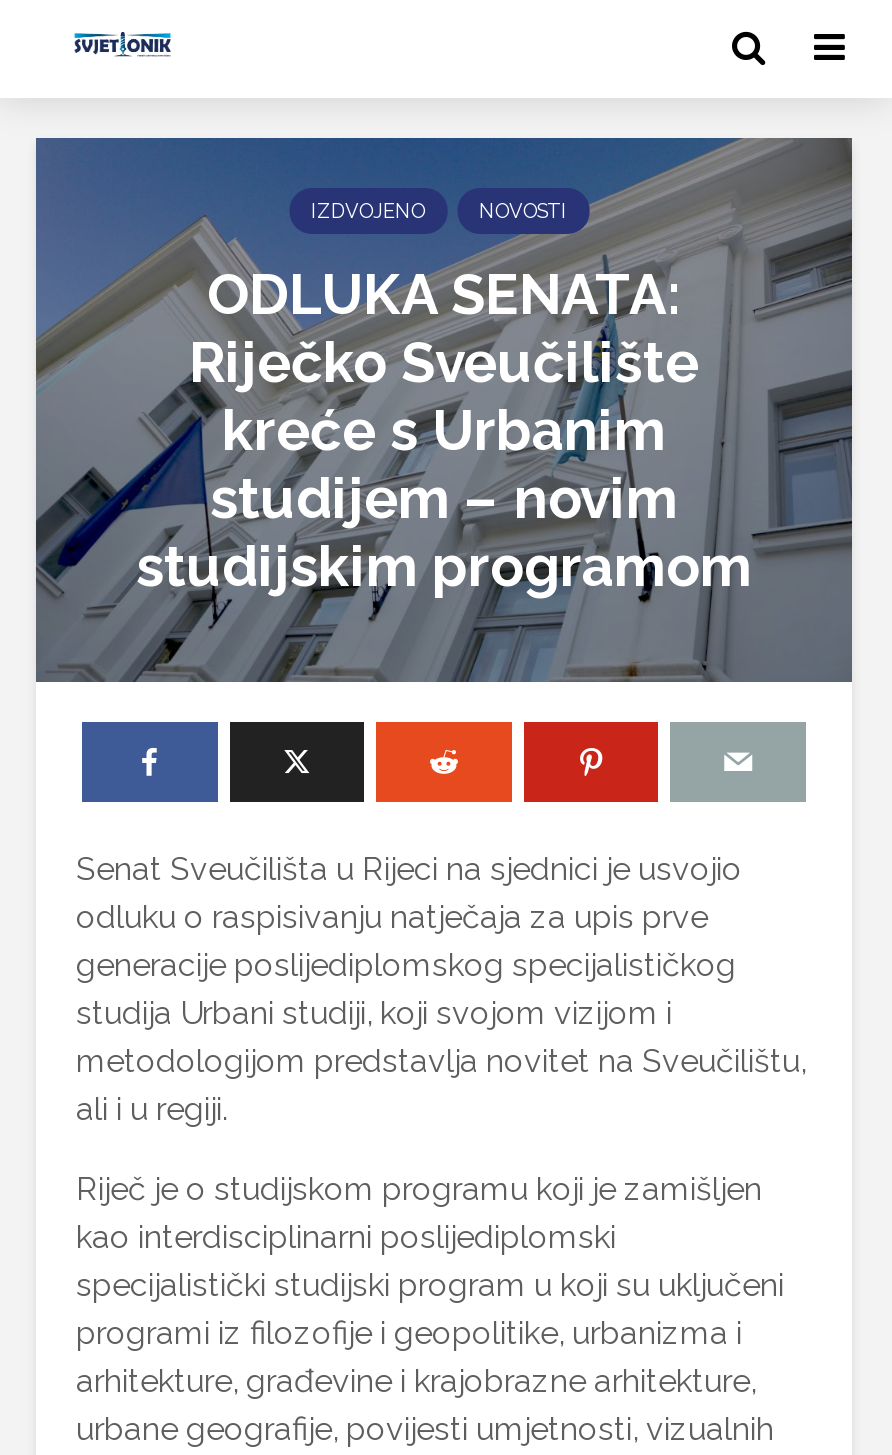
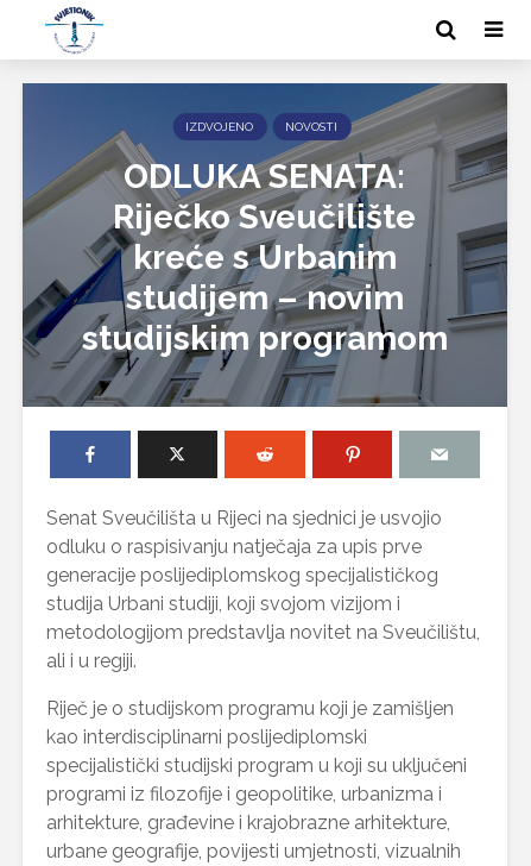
[74,10,172,88] [image] -> [46,6,102,55] [image]

